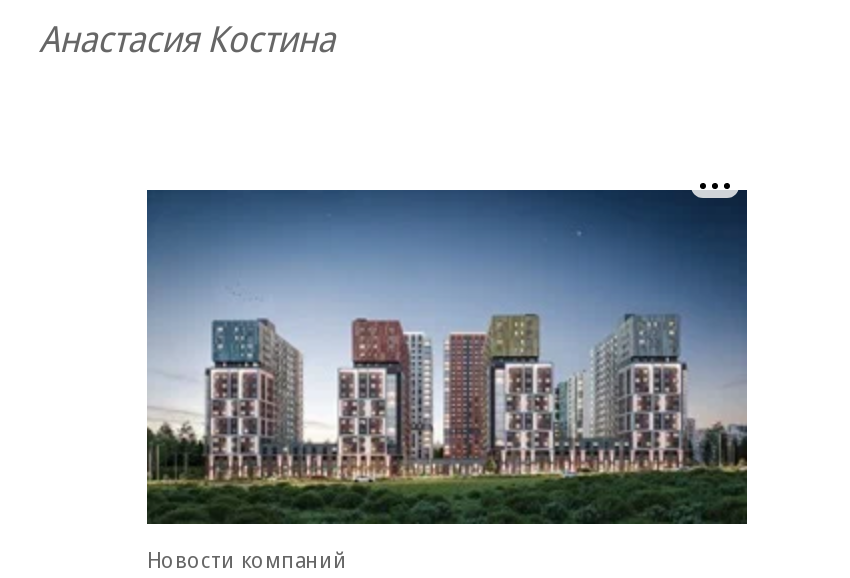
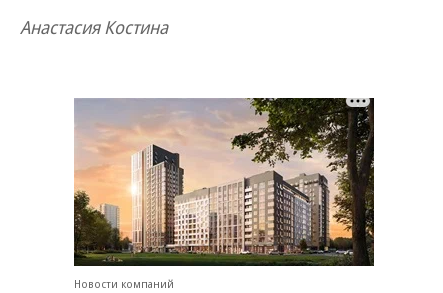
[145,188,749,524] [image] -> [73,97,375,266] [image]

